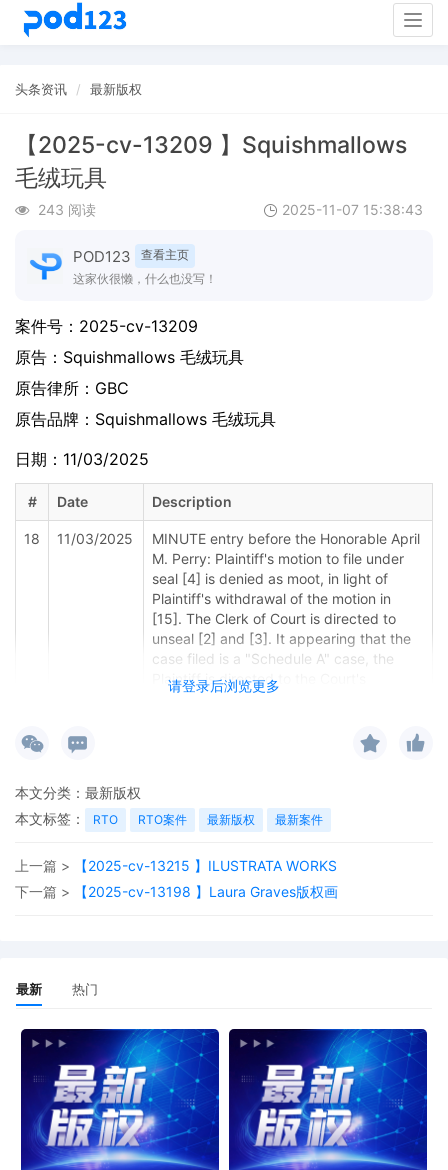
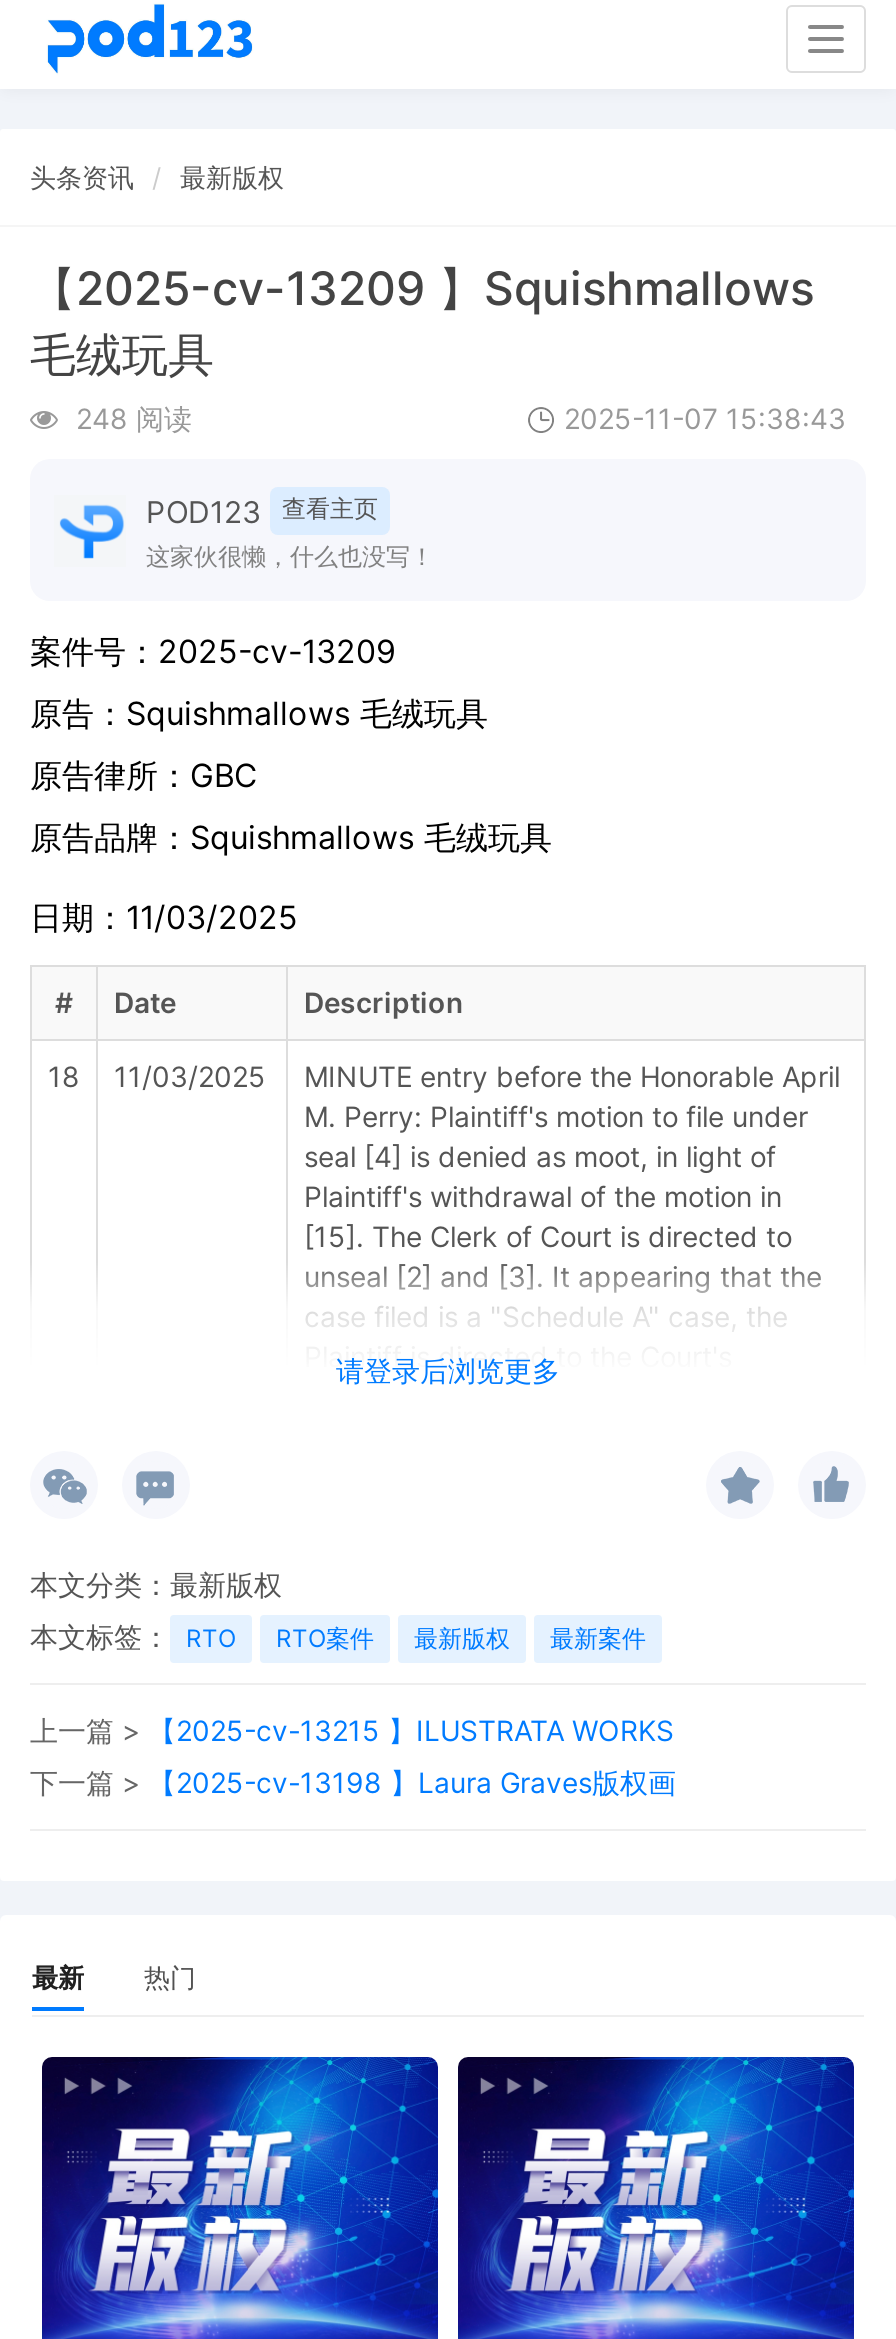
[34,201,96,218] 243 阅读 -> [68,401,192,435] 248 阅读

